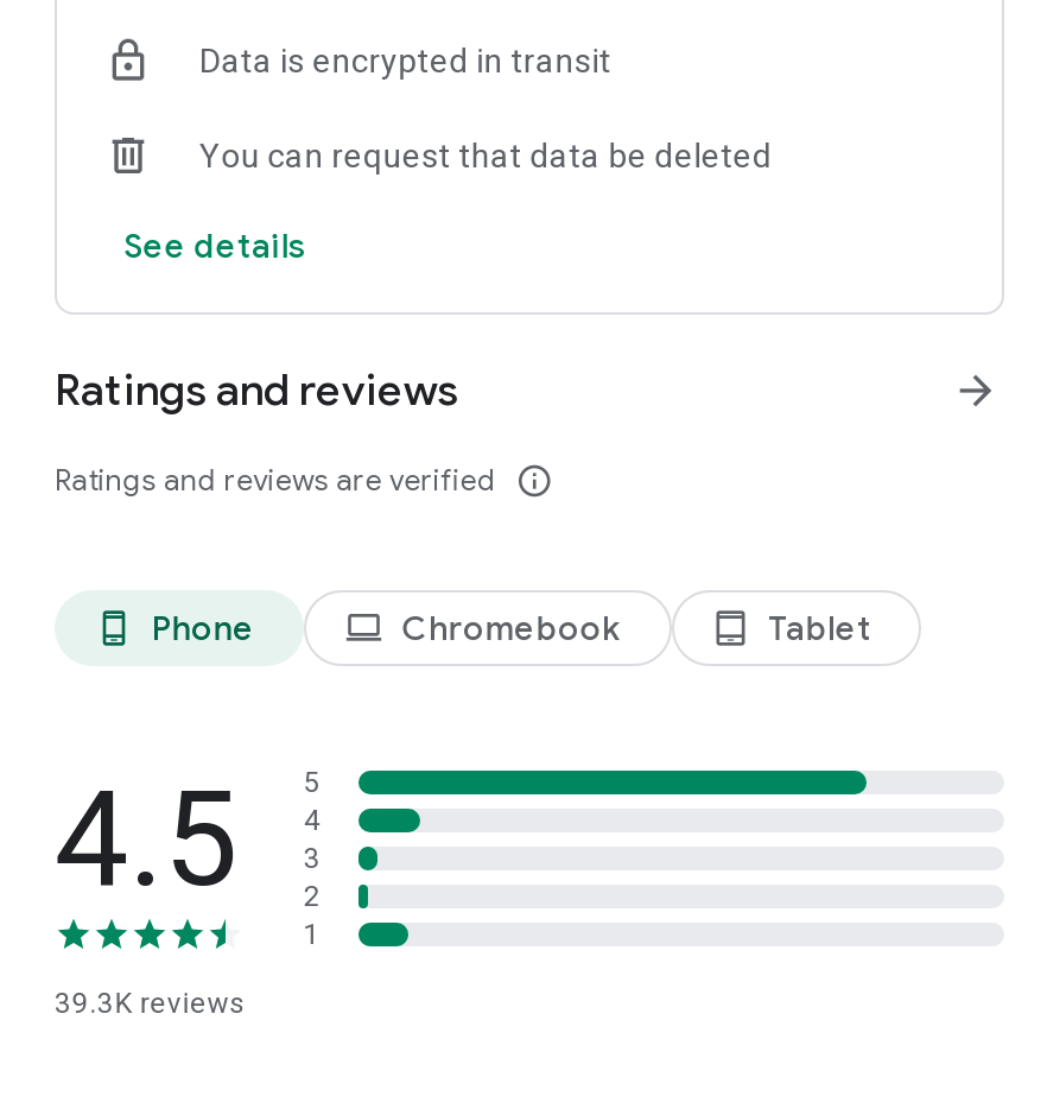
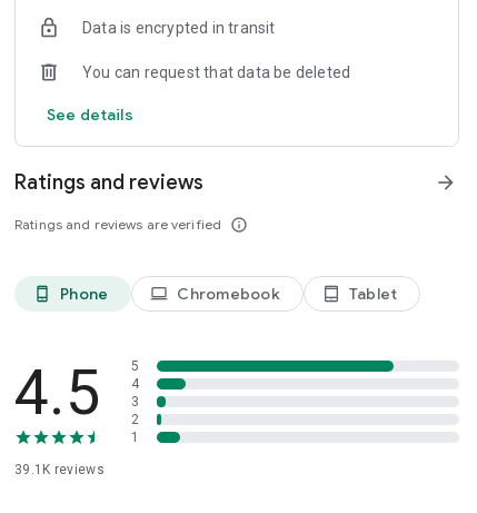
[55,987,247,1020] 39.3K reviews -> [14,462,104,477] 39.1K reviews

